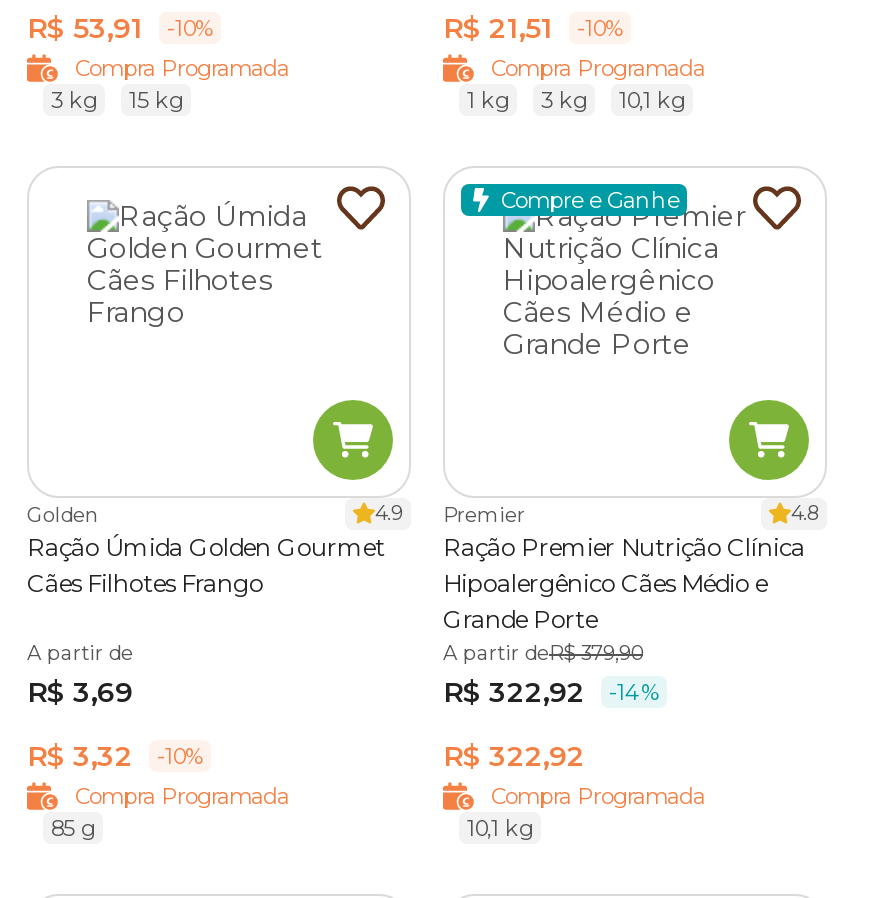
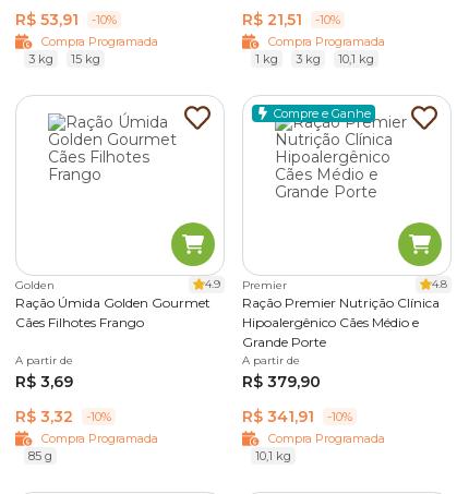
[443,640,659,709] A partir deR$ 379,90 | R$ 322,92 | -14% -> [242,353,321,391] A partir de | R$ 379,90
[443,737,585,773] R$ 322,92 -> [242,406,352,426] R$ 341,91 | -10%

